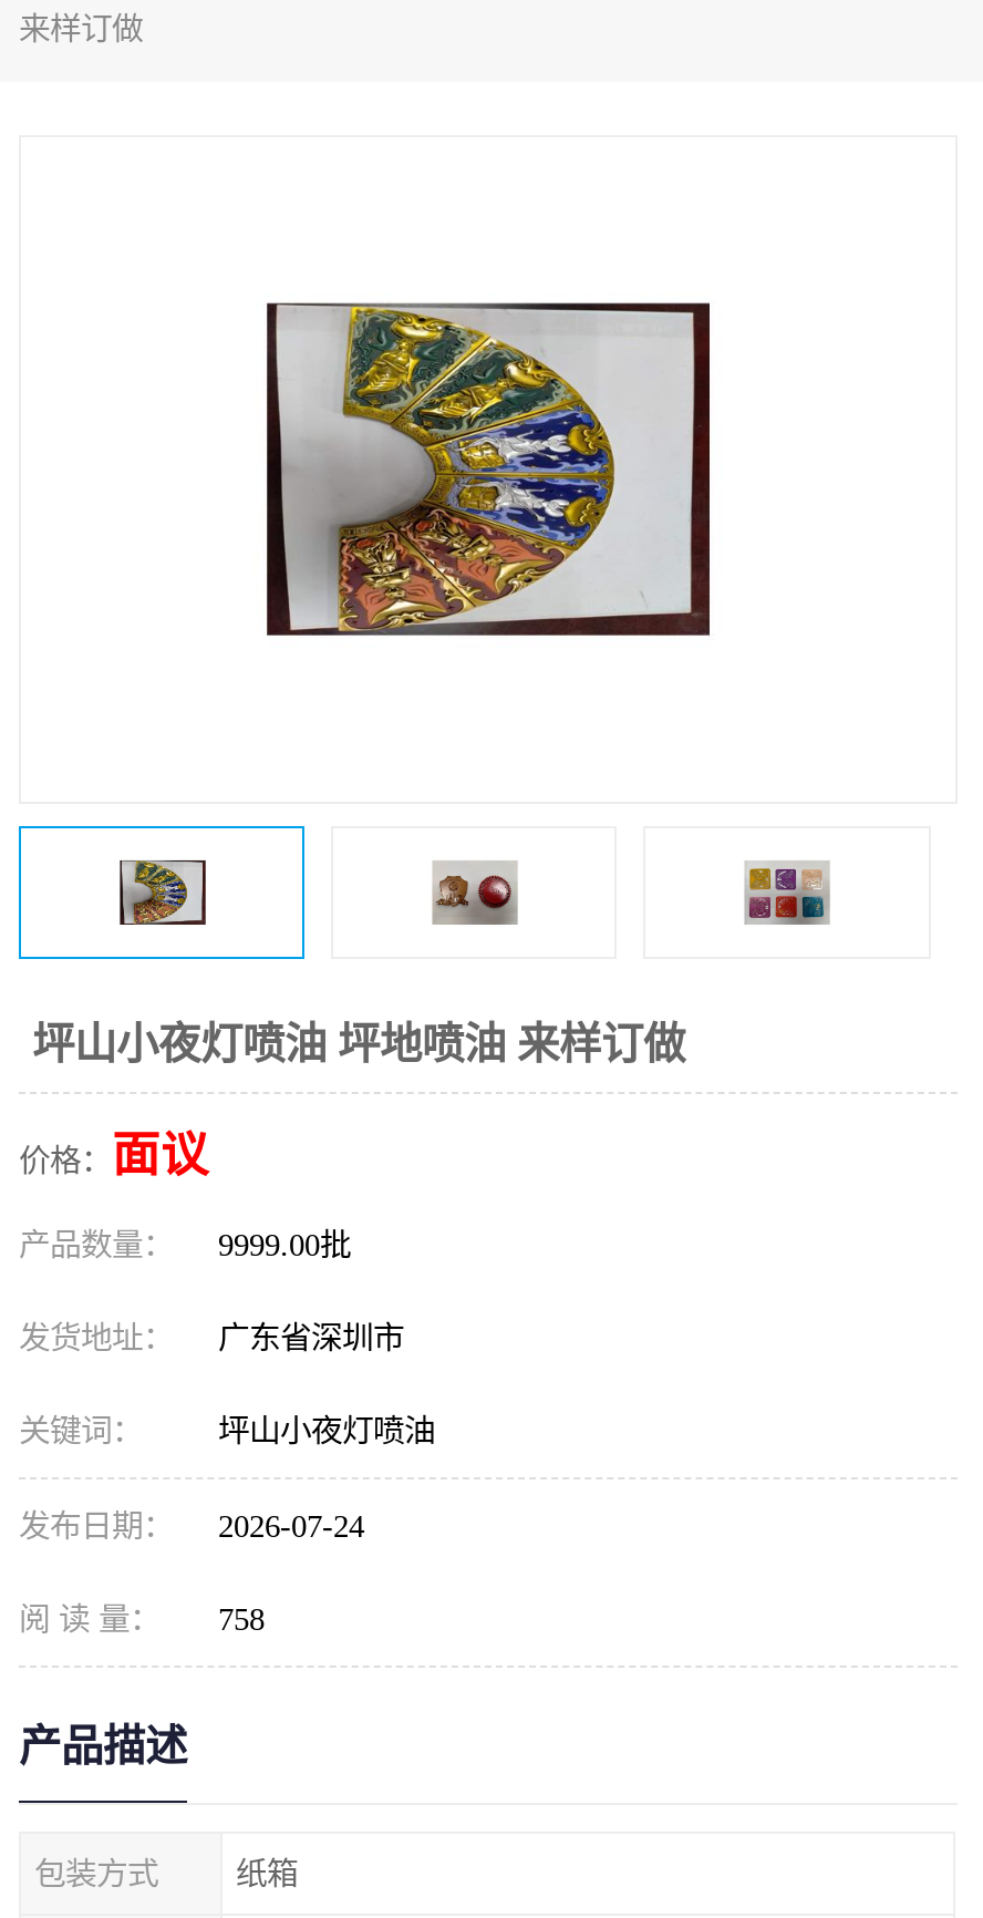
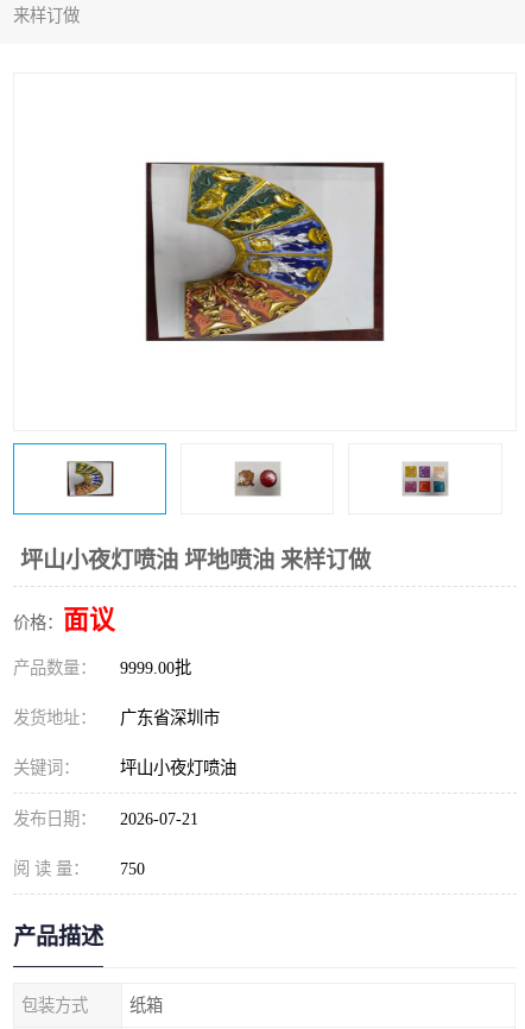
[19,1508,364,1544] 发布日期： 2026-07-24 -> [13,809,198,828] 发布日期： 2026-07-21
[19,1601,265,1637] 阅 读 量： 758 -> [13,859,145,878] 阅 读 量： 750

